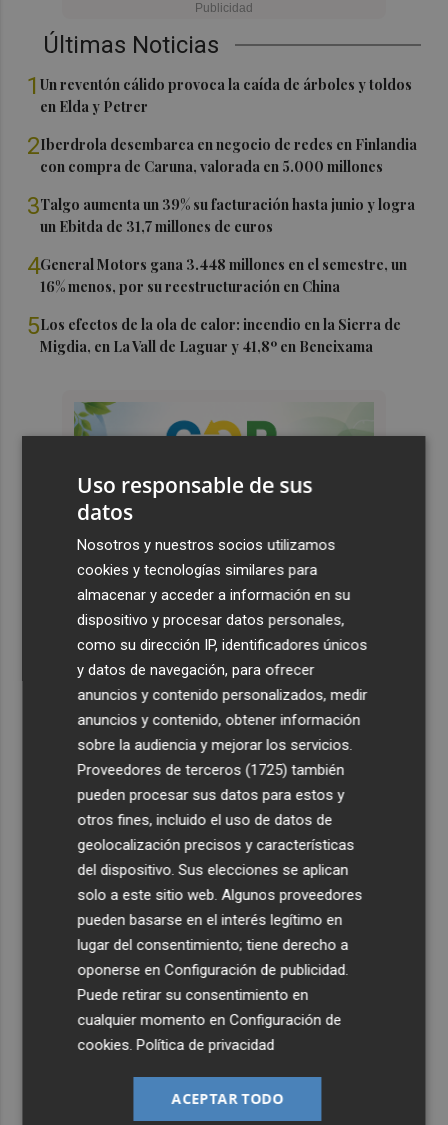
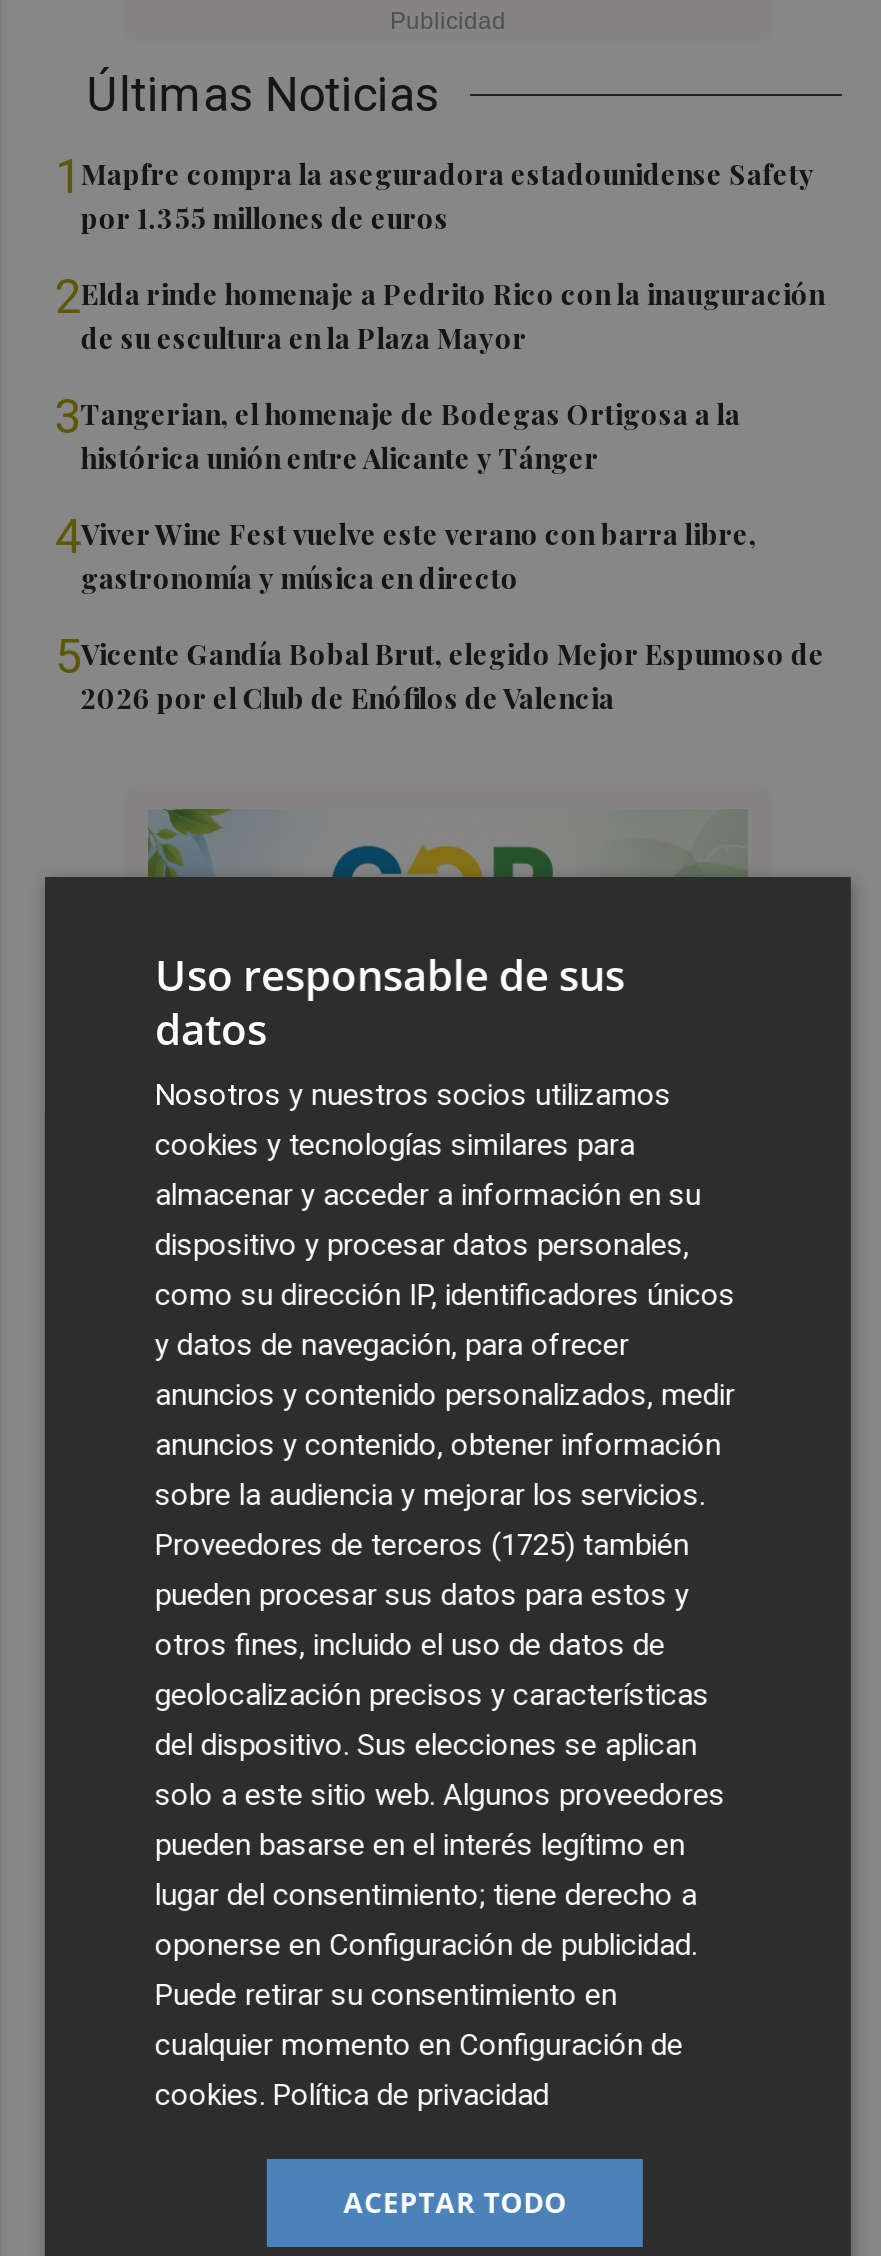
[27,72,412,116] 1 Un reventón cálido provoca la caída de árboles y toldos | en Elda y Petrer -> [55,148,815,236] 1 Mapfre compra la aseguradora estadounidense Safety | por 1.355 millones de euros
[27,132,417,176] 2Iberdrola desembarca en negocio de redes en Finlandia | con compra de Caruna, valorada en 5.000 millones -> [55,268,825,356] 2Elda rinde homenaje a Pedrito Rico con la inauguración | de su escultura en la Plaza Mayor
[27,192,415,236] 3Talgo aumenta un 39% su facturación hasta junio y logra | un Ebitda de 31,7 millones de euros -> [55,388,741,476] 3Tangerian, el homenaje de Bodegas Ortigosa a la | histórica unión entre Alicante y Tánger
[27,252,407,296] 4General Motors gana 3.448 millones en el semestre, un | 16% menos, por su reestructuración en China -> [55,508,757,596] 4Viver Wine Fest vuelve este verano con barra libre, | gastronomía y música en directo
[27,312,401,356] 5Los efectos de la ola de calor: incendio en la Sierra de | Migdia, en La Vall de Laguar y 41,8º en Beneixama -> [55,628,825,716] 5Vicente Gandía Bobal Brut, elegido Mejor Espumoso de | 2026 por el Club de Enófilos de Valencia

